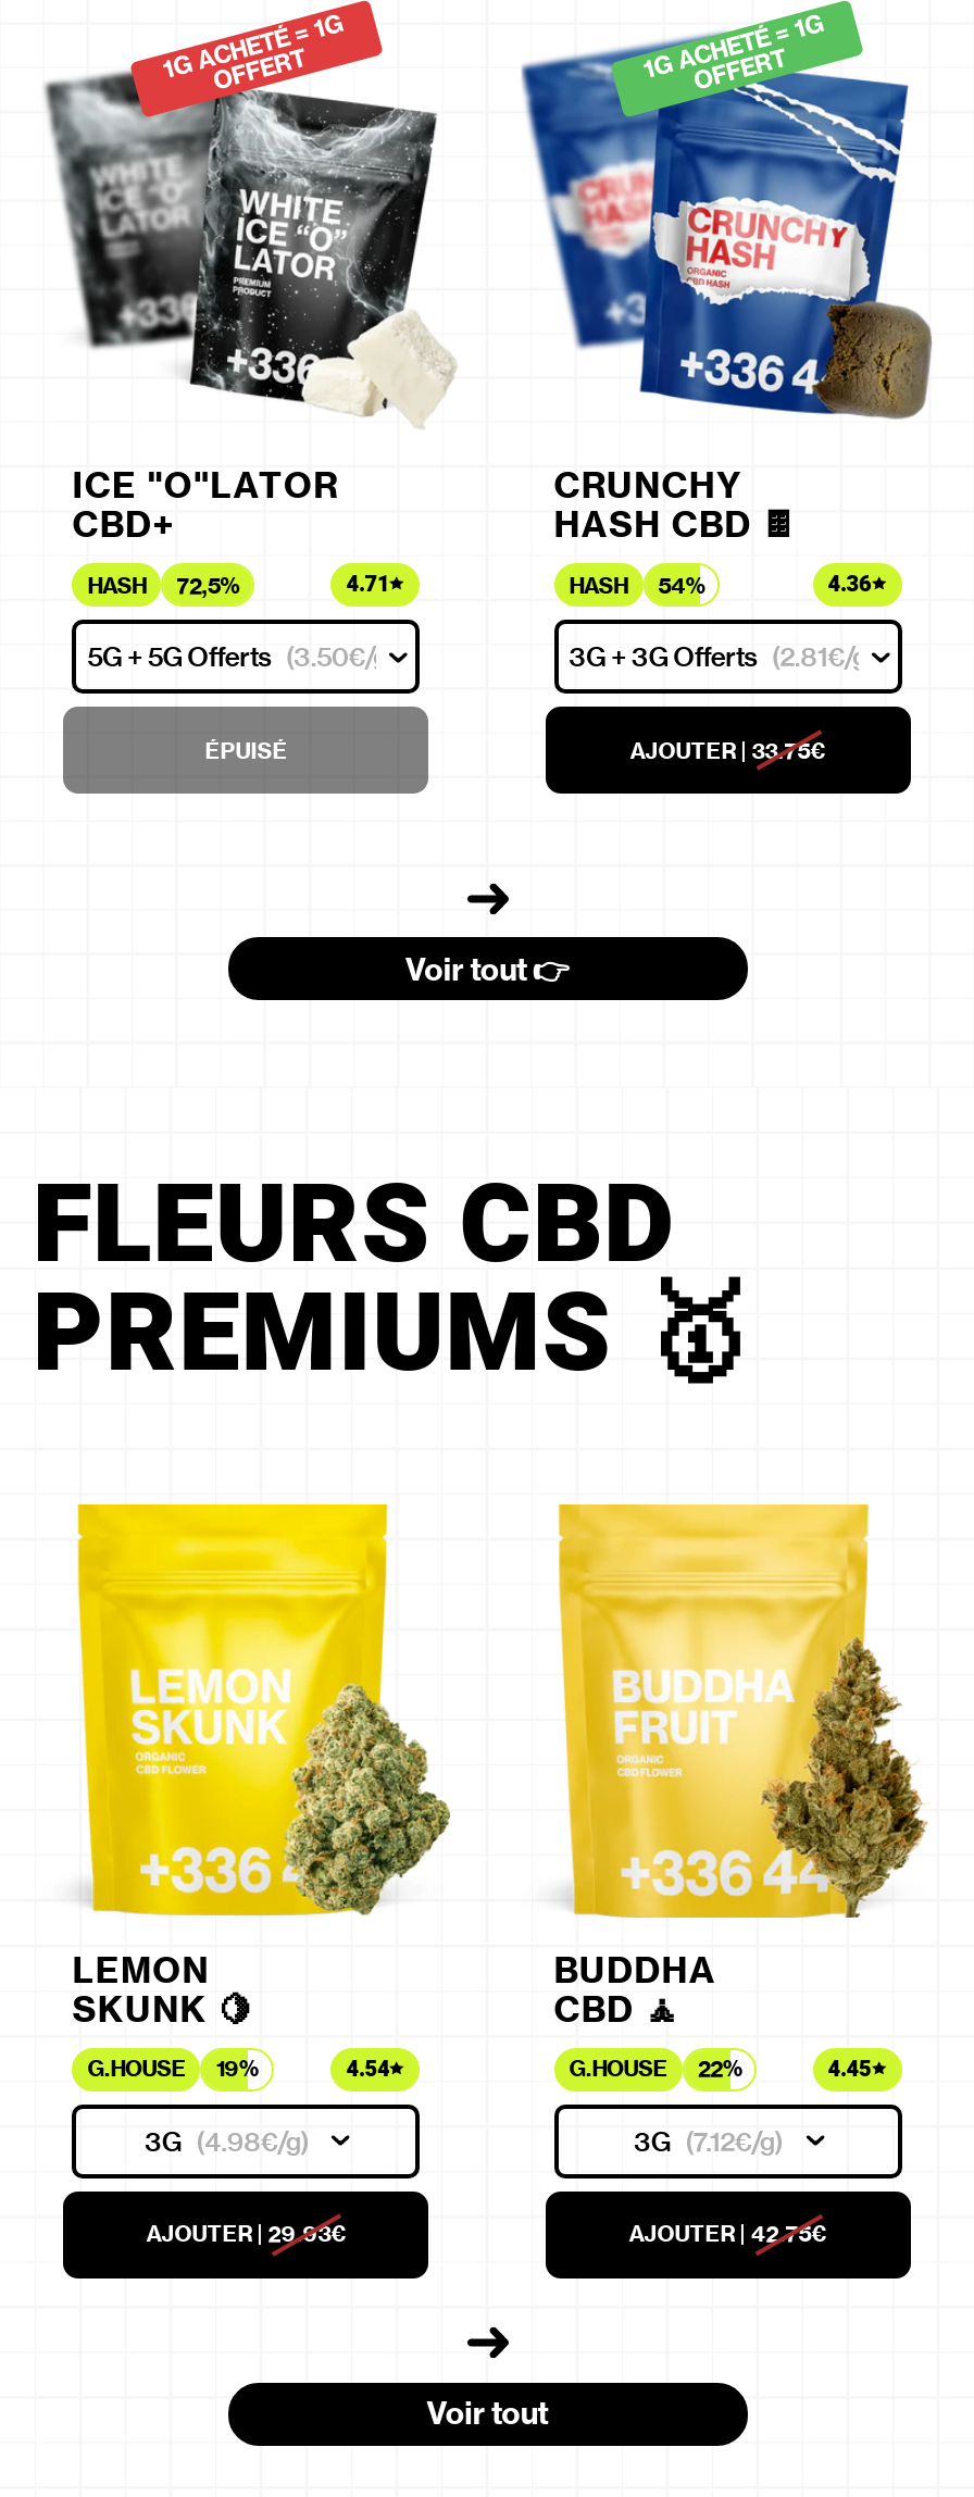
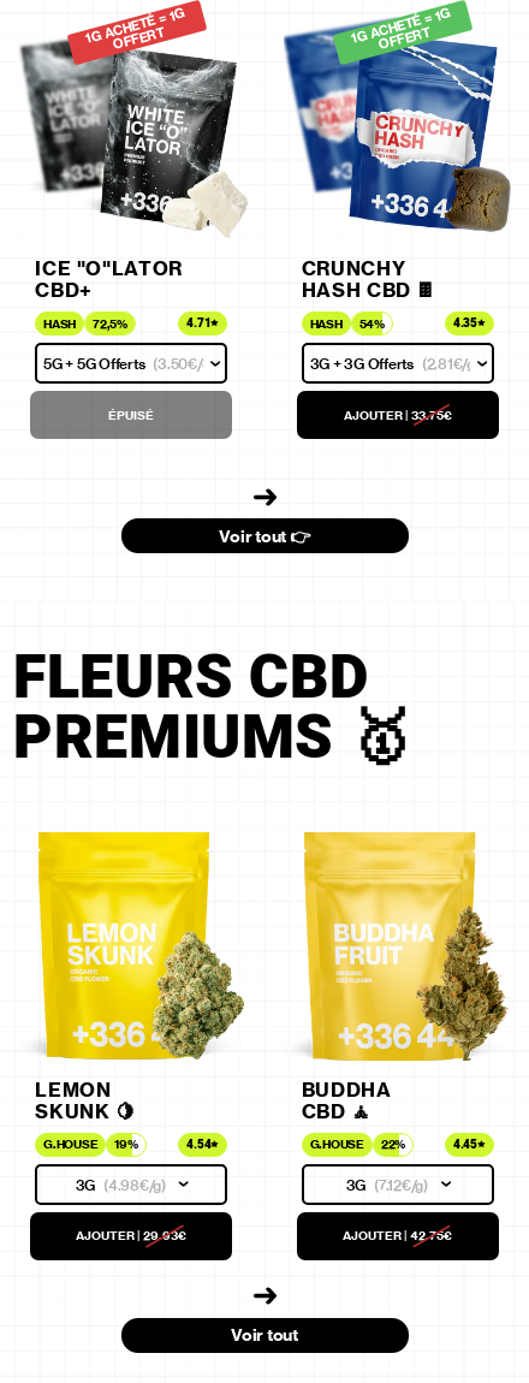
[828,570,871,600] 4.36 -> [453,315,477,332] 4.35

